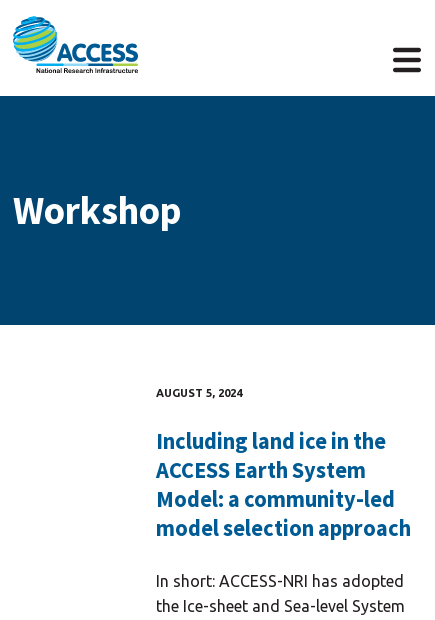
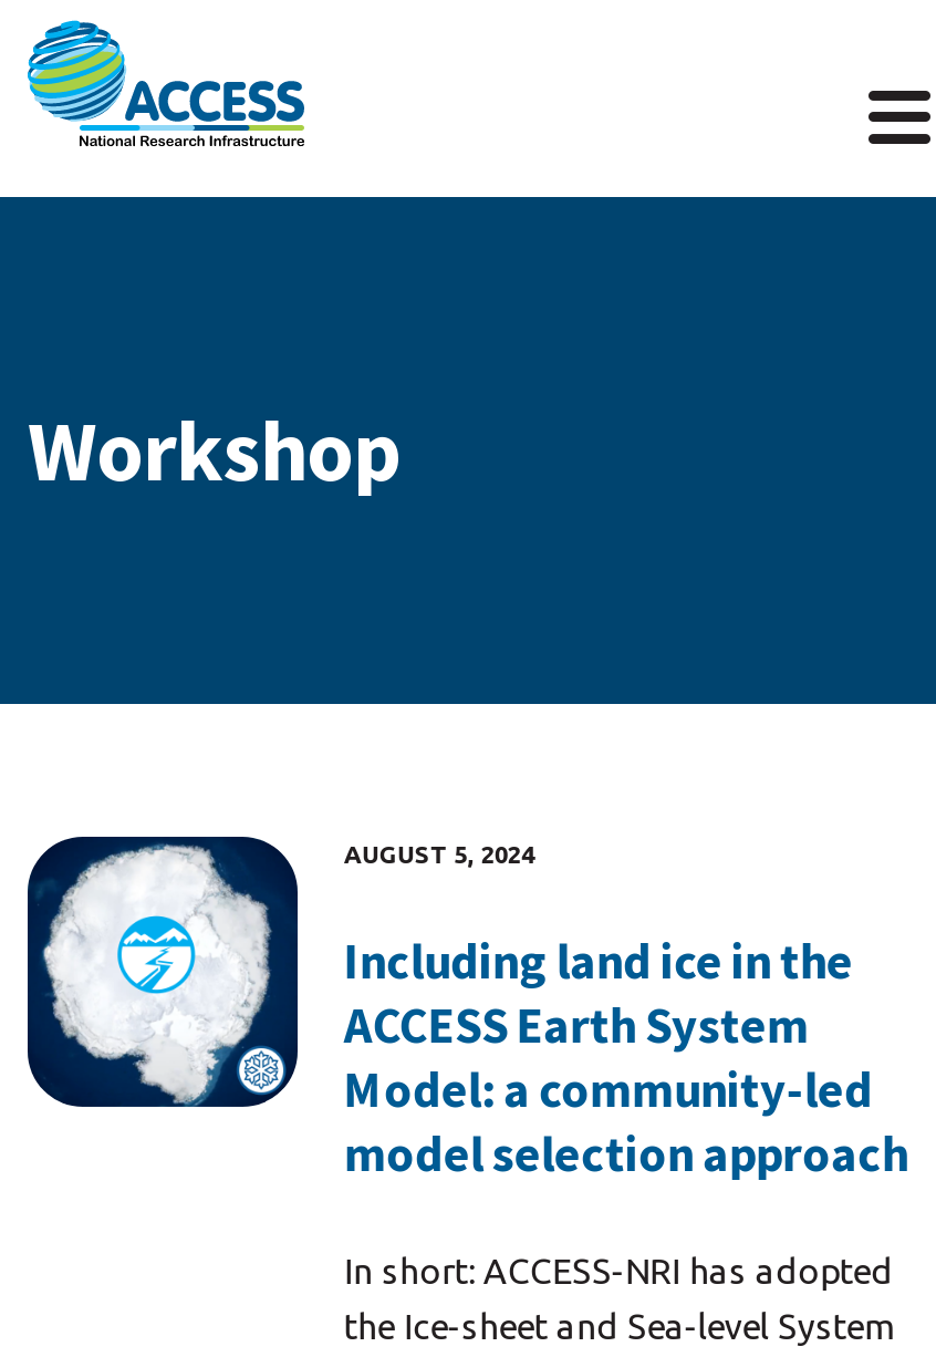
none -> [25,835,300,1109] [image]

